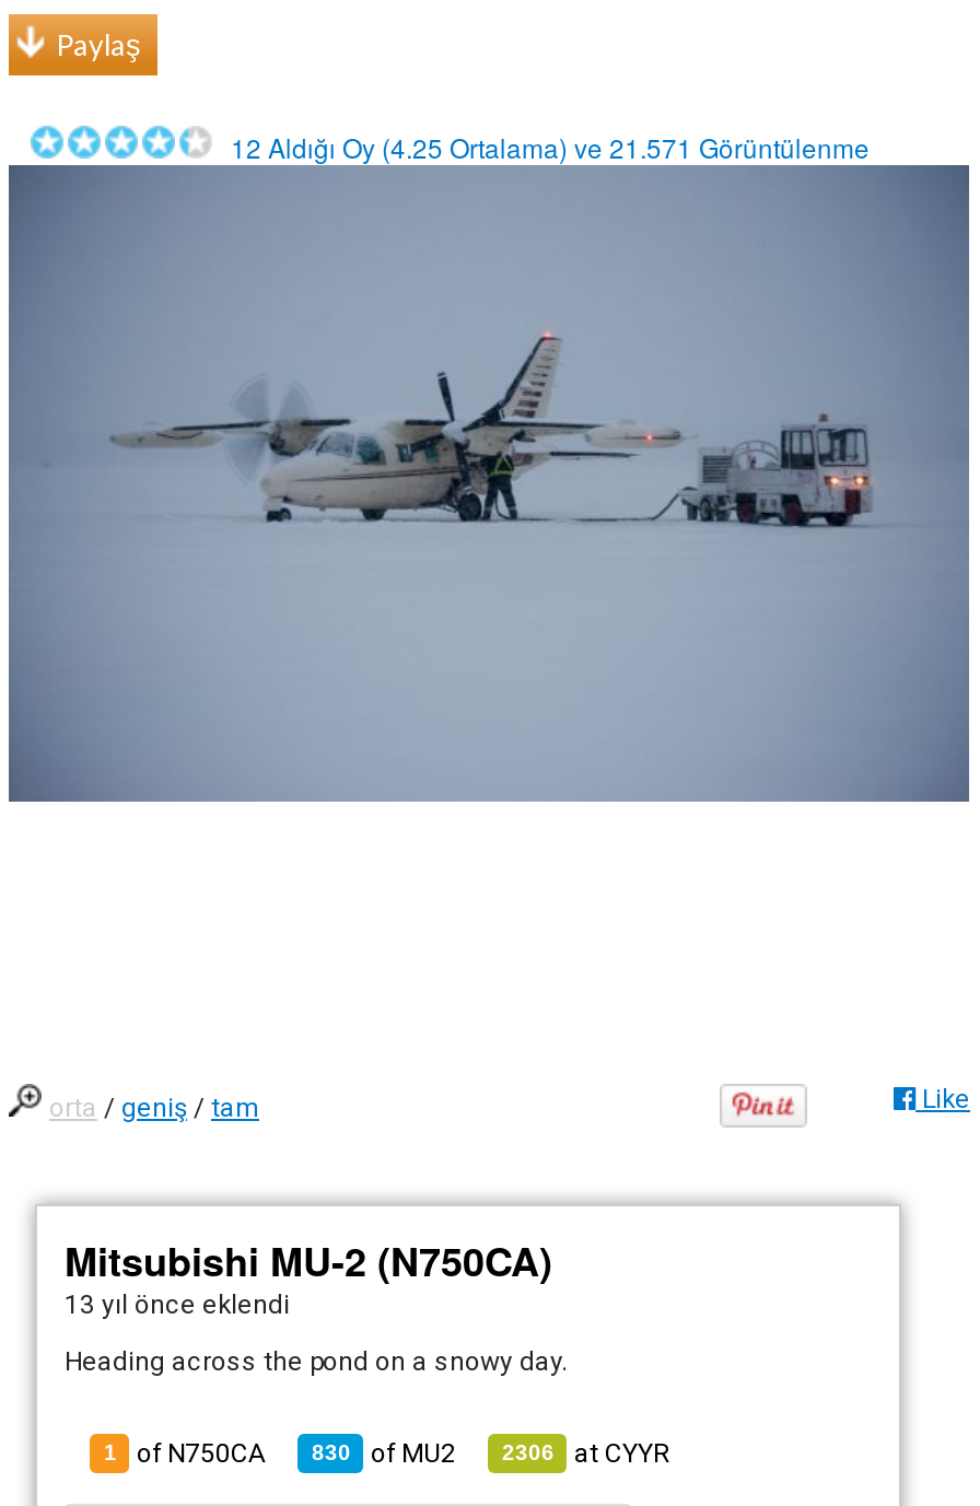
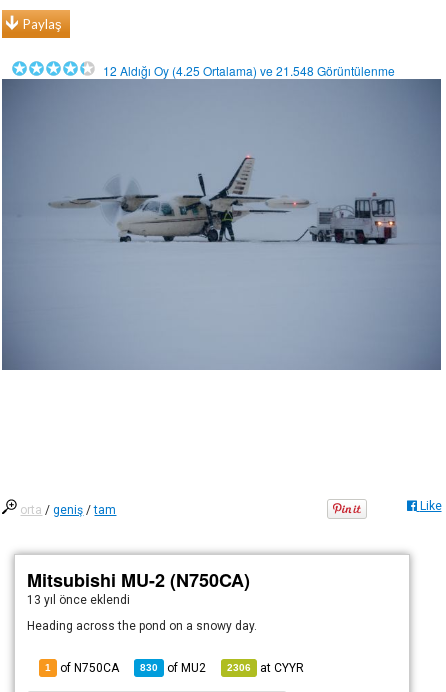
[231,128,883,165] 12 Aldığı Oy (4.25 Ortalama) ve 21.571 Görüntülenme -> [103,62,401,79] 12 Aldığı Oy (4.25 Ortalama) ve 21.548 Görüntülenme

